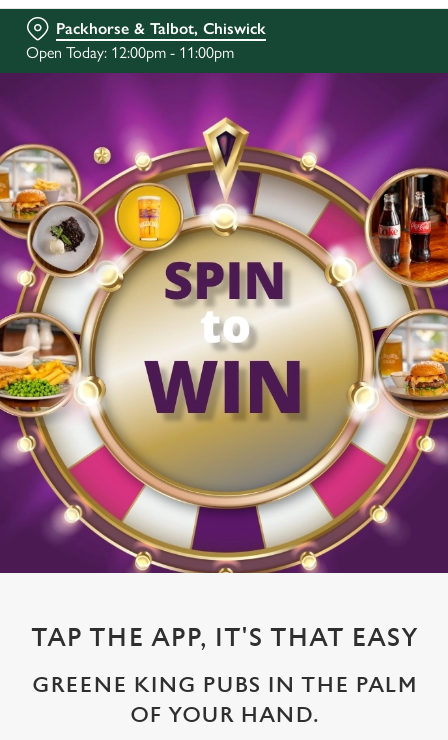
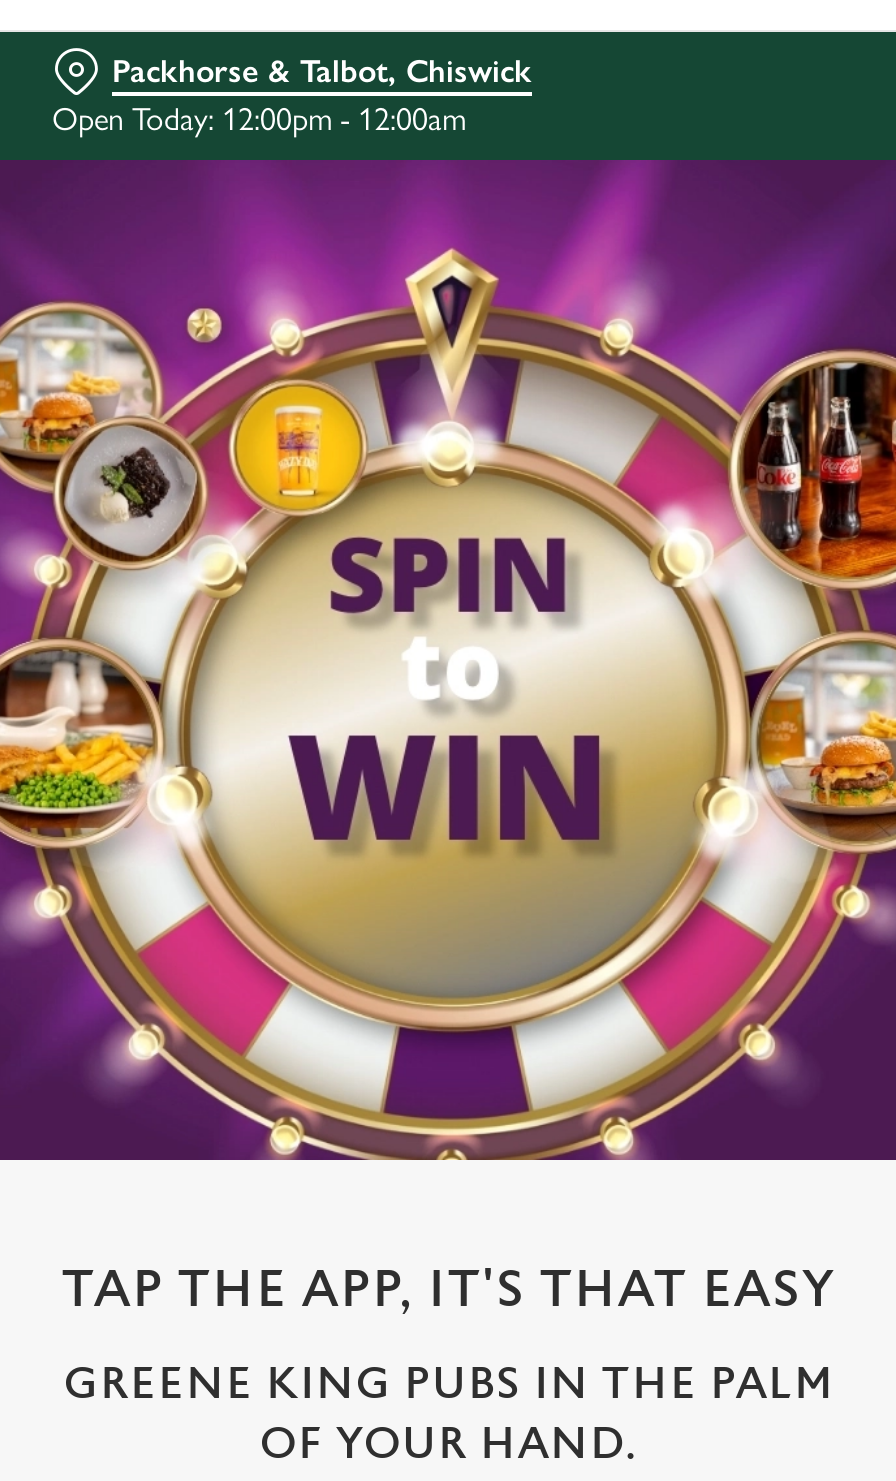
[26,43,234,62] Open Today: 12:00pm - 11:00pm -> [52,100,466,138] Open Today: 12:00pm - 12:00am

